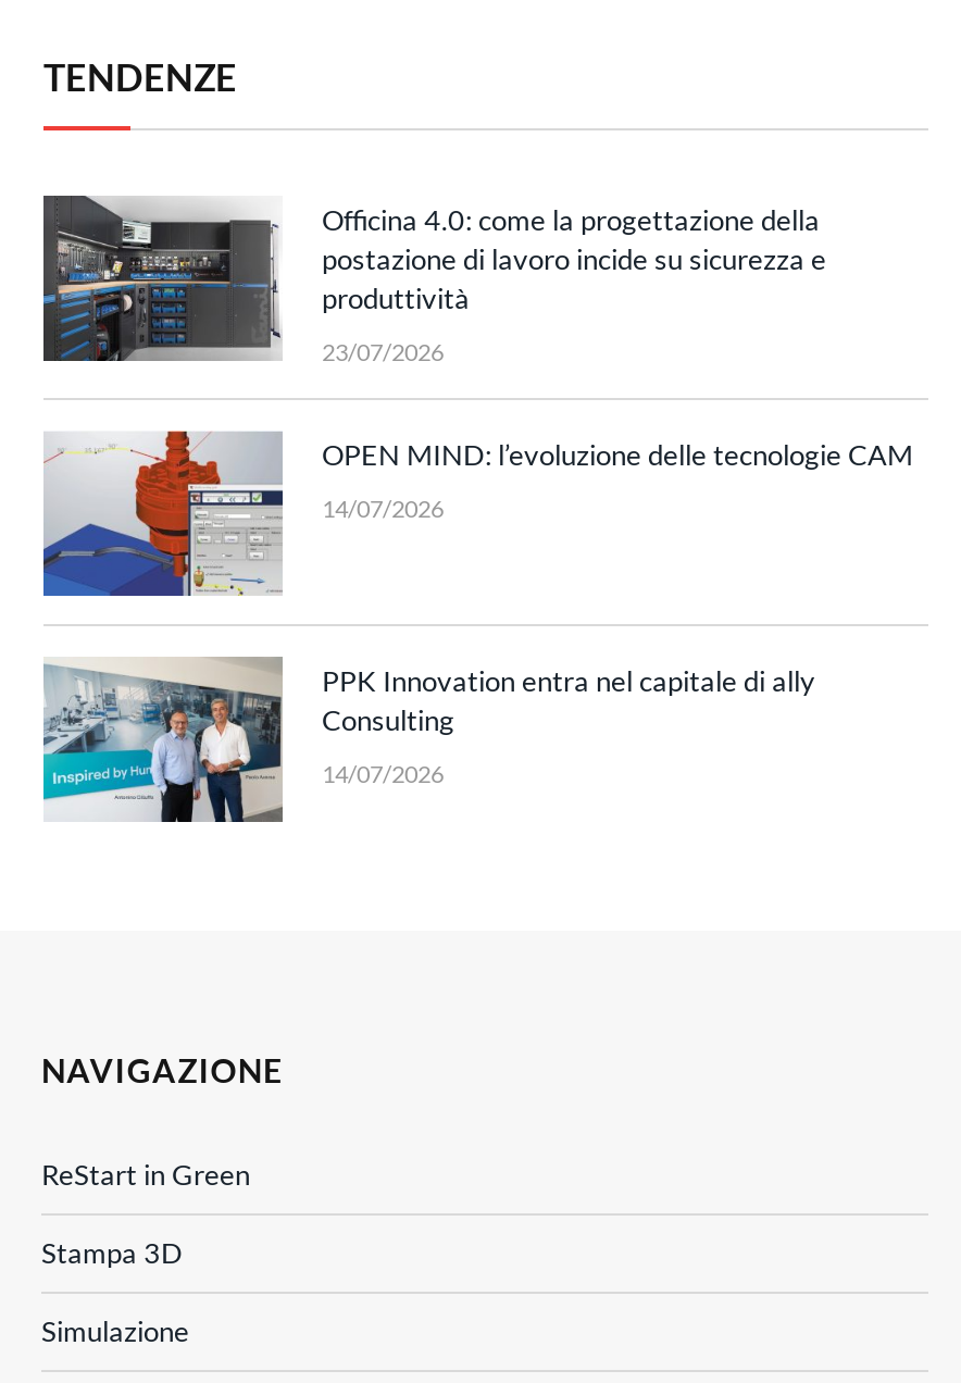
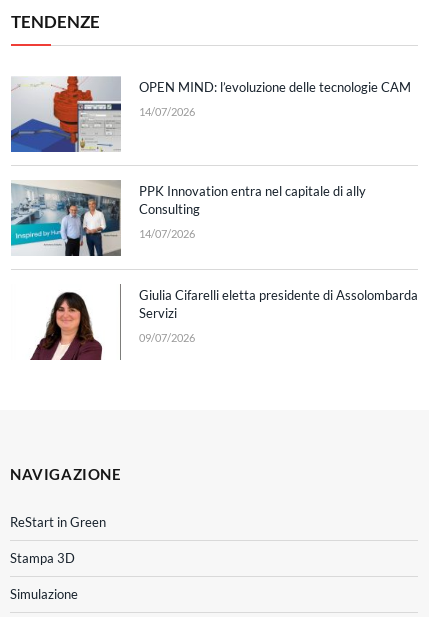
[41,194,826,366] [image] | Officina 4.0: come la progettazione della | postazione di lavoro incide su sicurezza e | produttività | 23/07/2026 -> none
moved [41,428,913,788] -> [10,75,411,240]: [image] | OPEN MIND: l’evoluzione delle tecnologie CAM | 14/07/2026 | PPK Innovation entra nel capitale di ally | Consulting | 14/07/2026
none -> [30,287,418,361] [image] | Giulia Cifarelli eletta presidente di Assolombarda | Servizi | 09/07/2026

